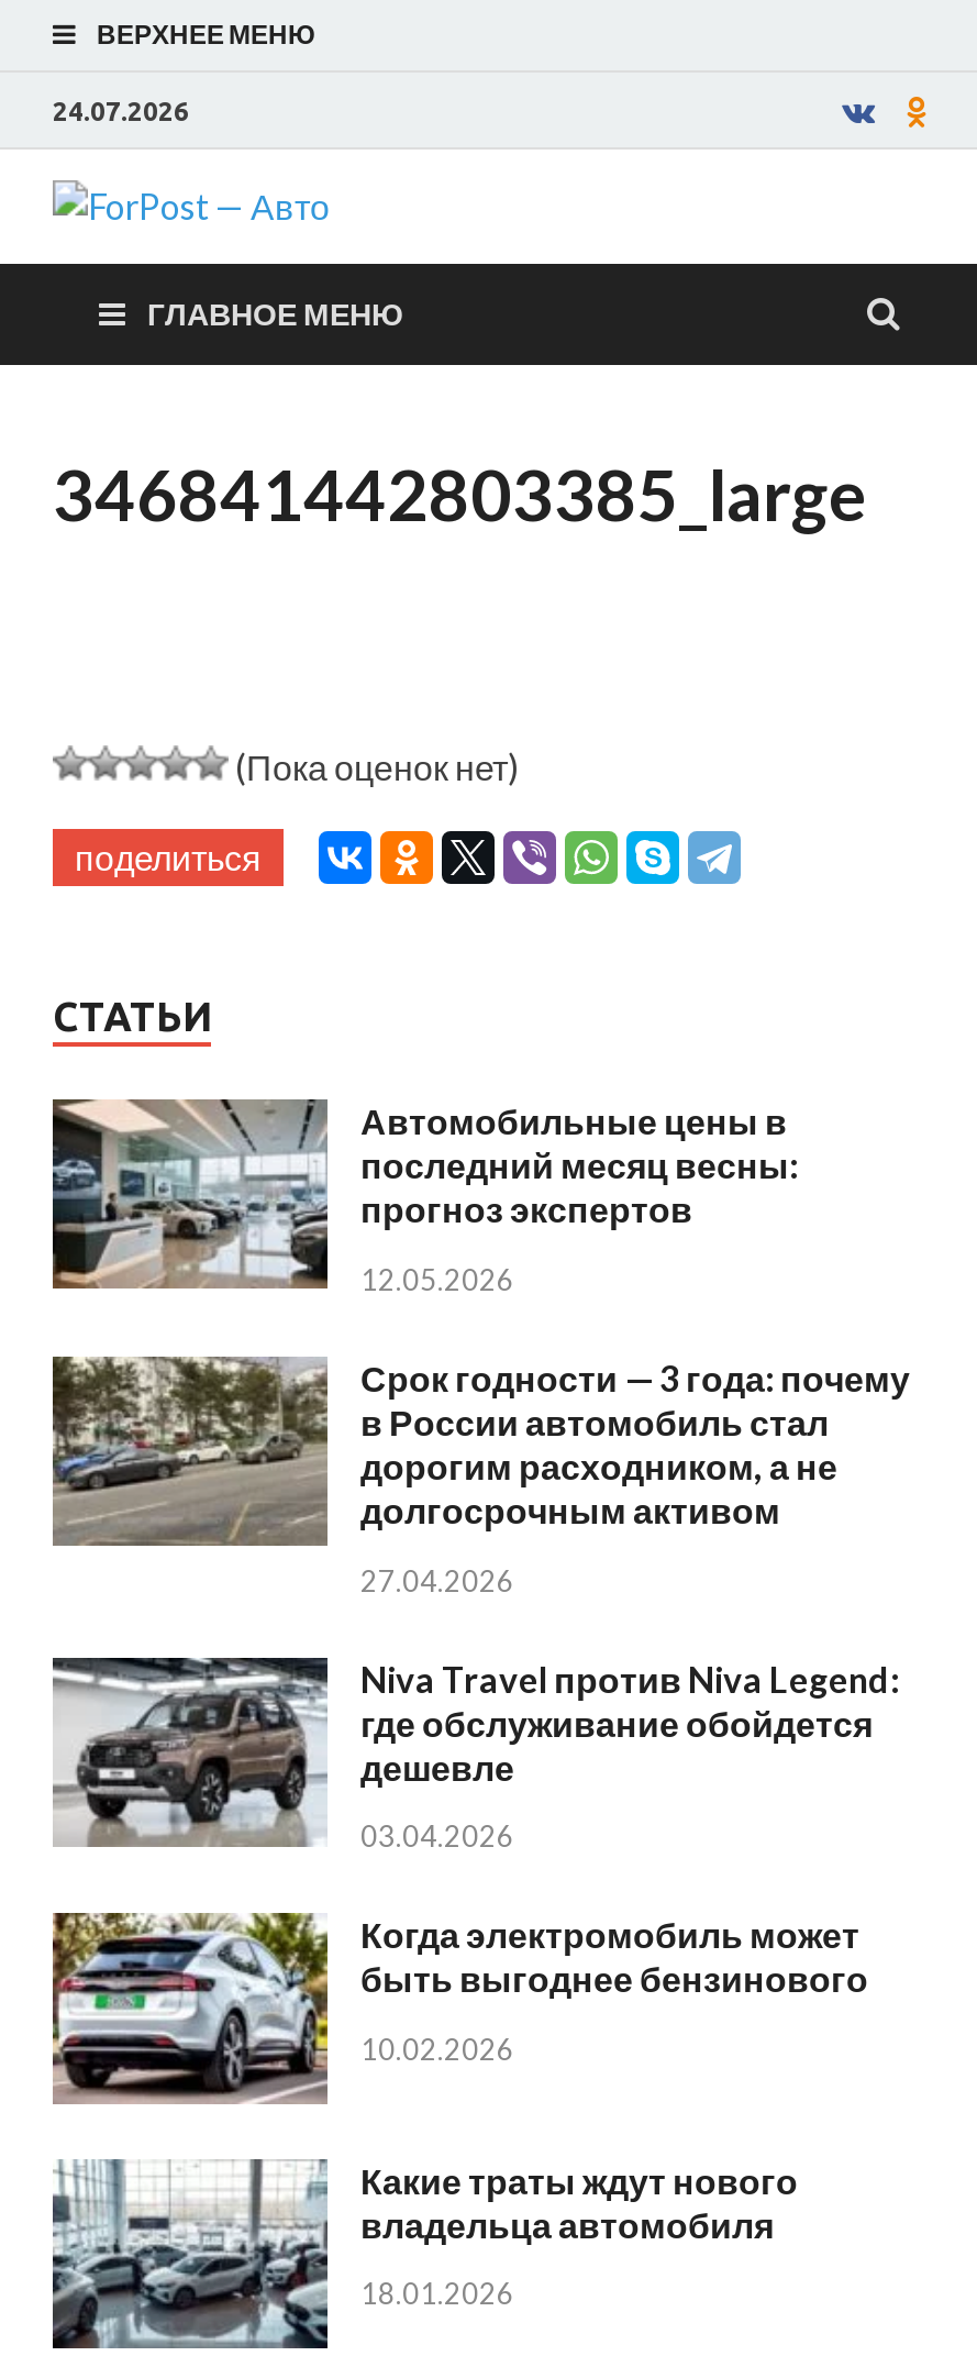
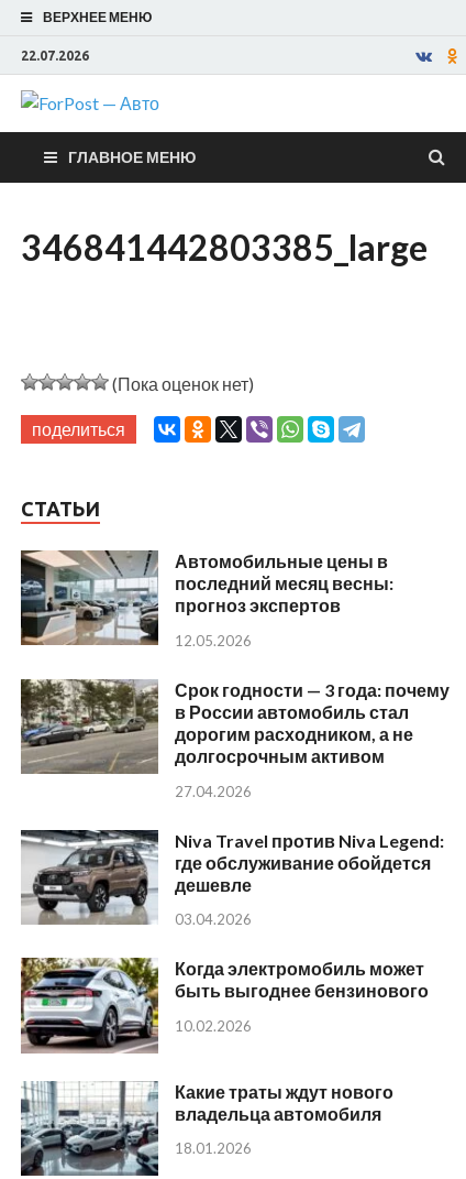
[53,96,189,124] 24.07.2026 -> [21,48,89,62] 22.07.2026

